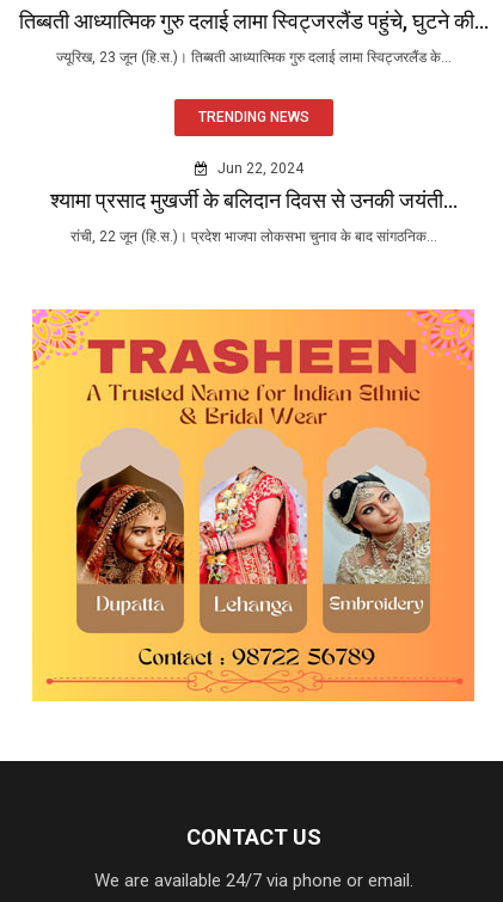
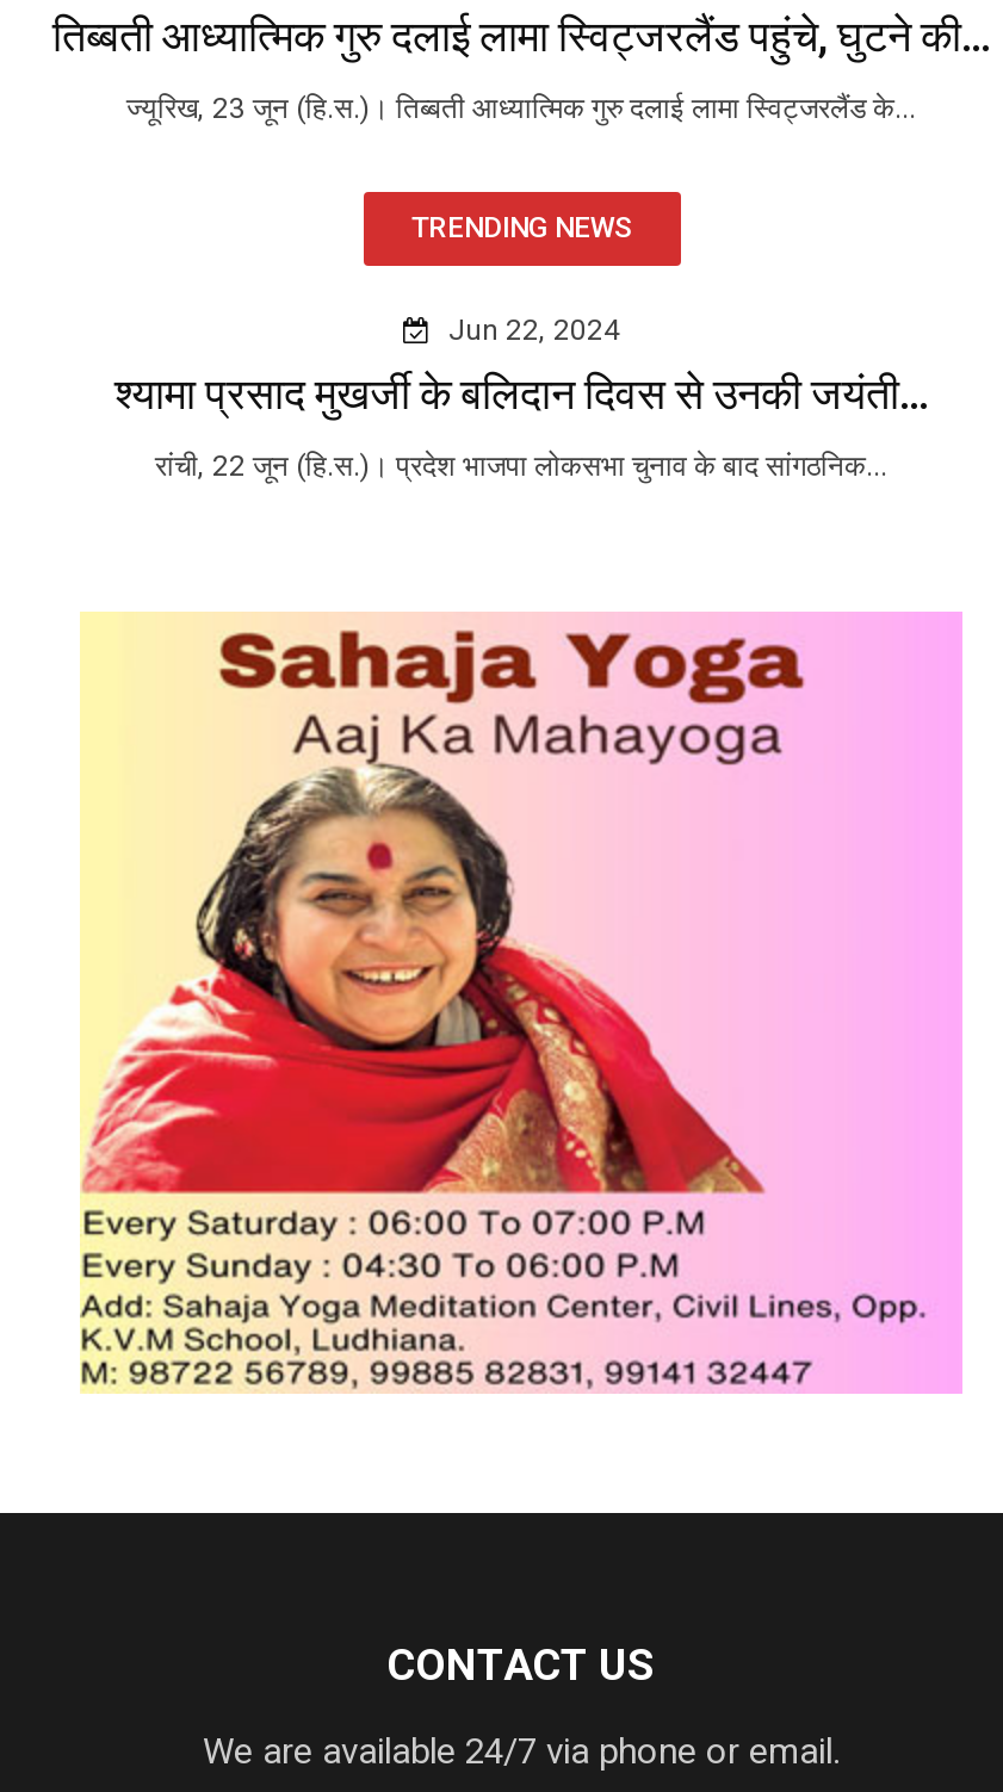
[31,308,476,702] [image] -> [80,612,962,1394] [image]

